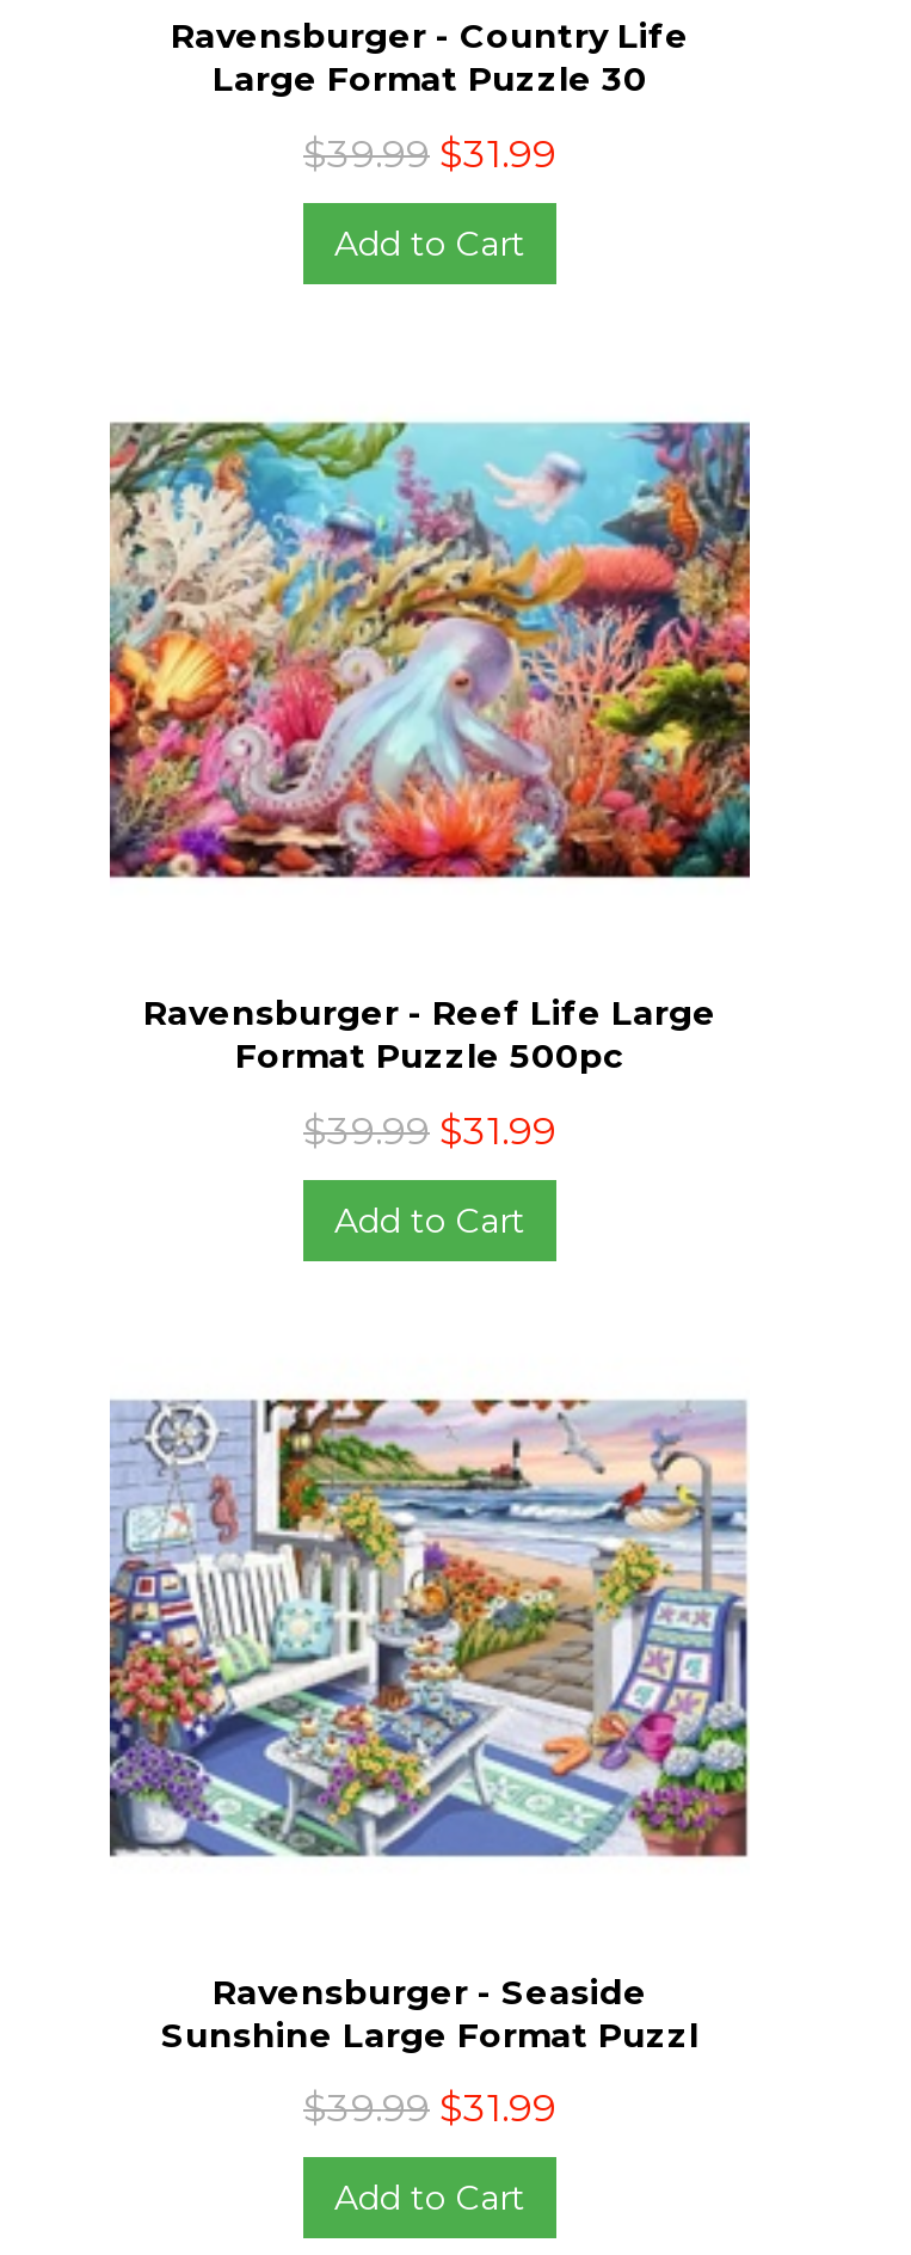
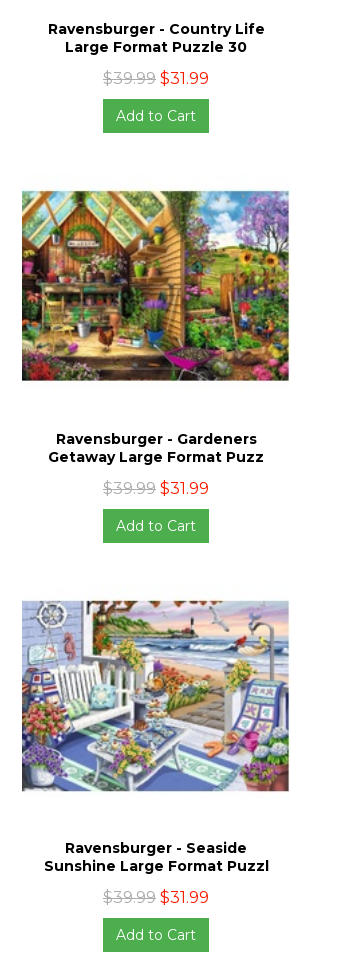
[107,419,752,880] [image] -> [21,190,290,382] [image]
[143,992,716,1078] Ravensburger - Reef Life Large | Format Puzzle 500pc -> [48,430,264,466] Ravensburger - Gardeners | Getaway Large Format Puzz

